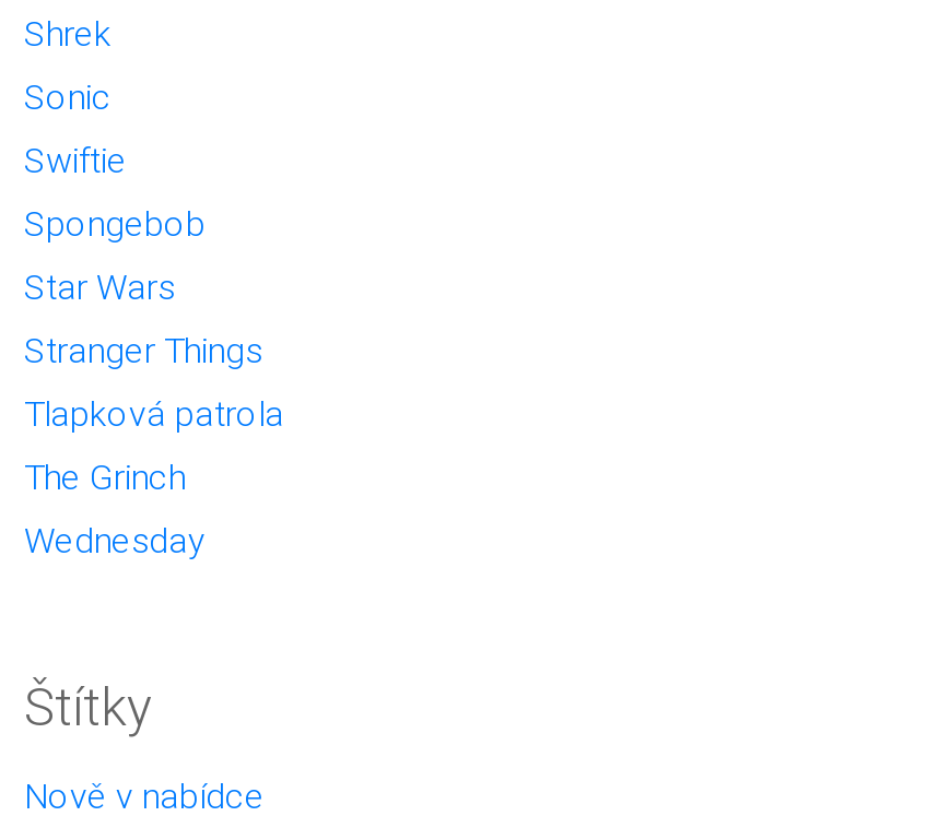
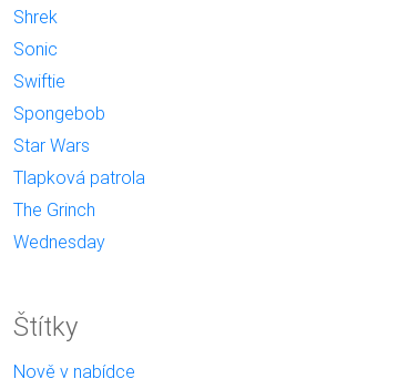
[24,328,262,371] Stranger Things -> none

